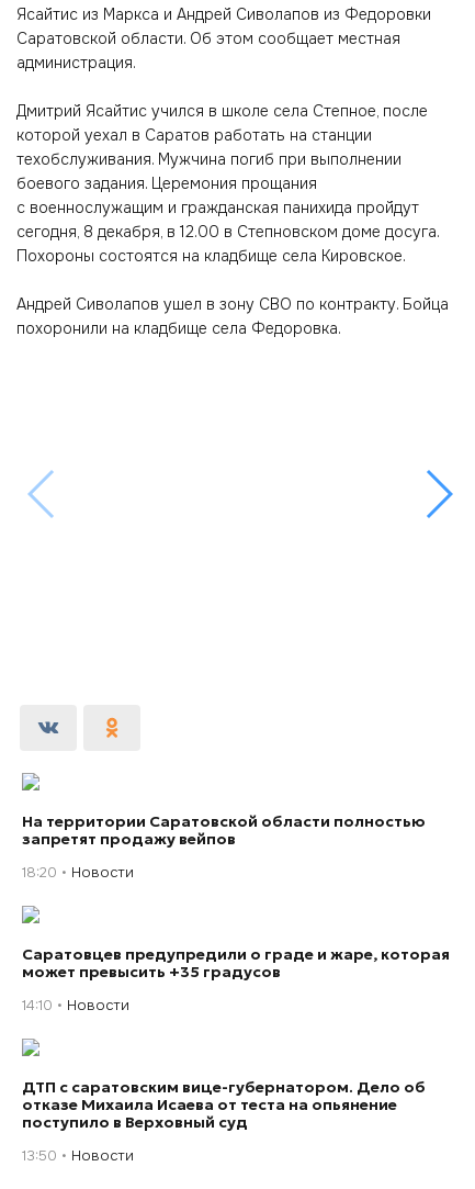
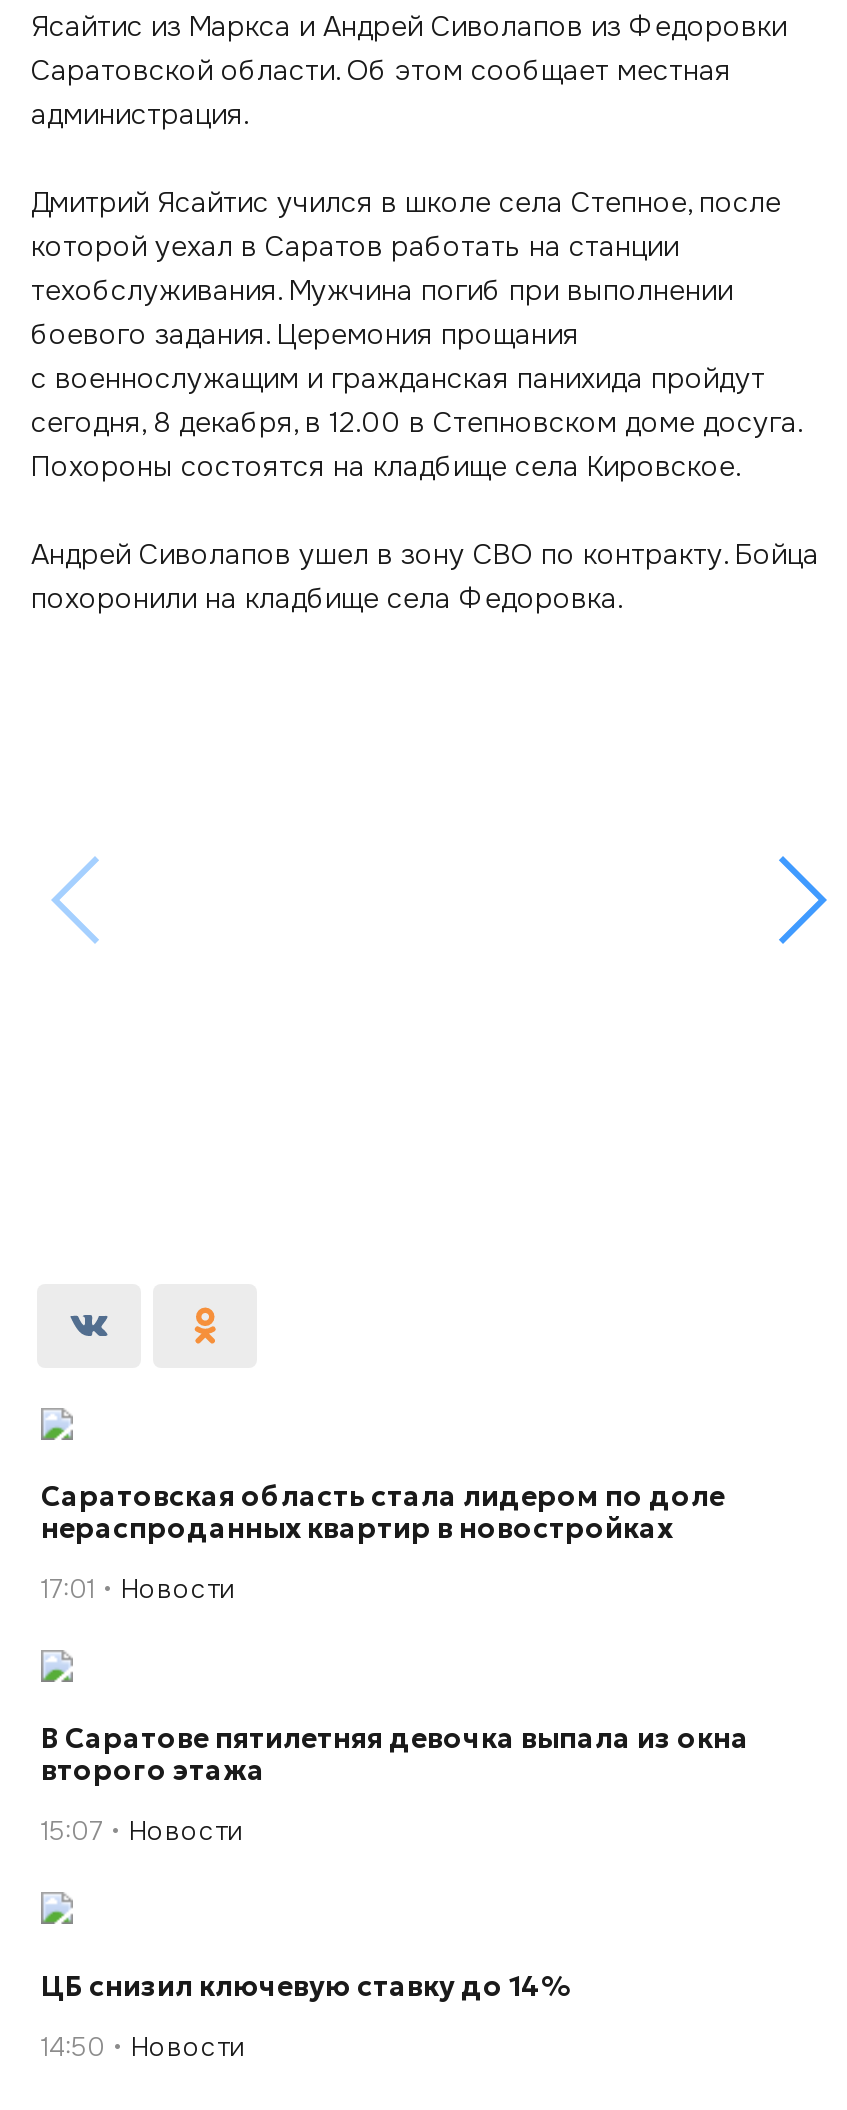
[22,811,426,848] На территории Саратовской области полностью | запретят продажу вейпов -> [41,1477,725,1545] Саратовская область стала лидером по доле | нераспроданных квартир в новостройках
[22,862,134,881] 18:20 Новости -> [41,1571,235,1605] 17:01 Новости
[22,944,450,981] Саратовцев предупредили о граде и жаре, которая | может превысить +35 градусов -> [41,1719,749,1787] В Саратове пятилетняя девочка выпала из окна | второго этажа
[22,995,129,1014] 14:10 Новости -> [41,1813,243,1847] 15:07 Новости
[22,1076,426,1131] ДТП с саратовским вице-губернатором. Дело об | отказе Михаила Исаева от теста на опьянение | поступило в Верховный суд -> [41,1967,571,2003] ЦБ снизил ключевую ставку до 14%
[22,1146,134,1164] 13:50 Новости -> [41,2029,245,2063] 14:50 Новости

